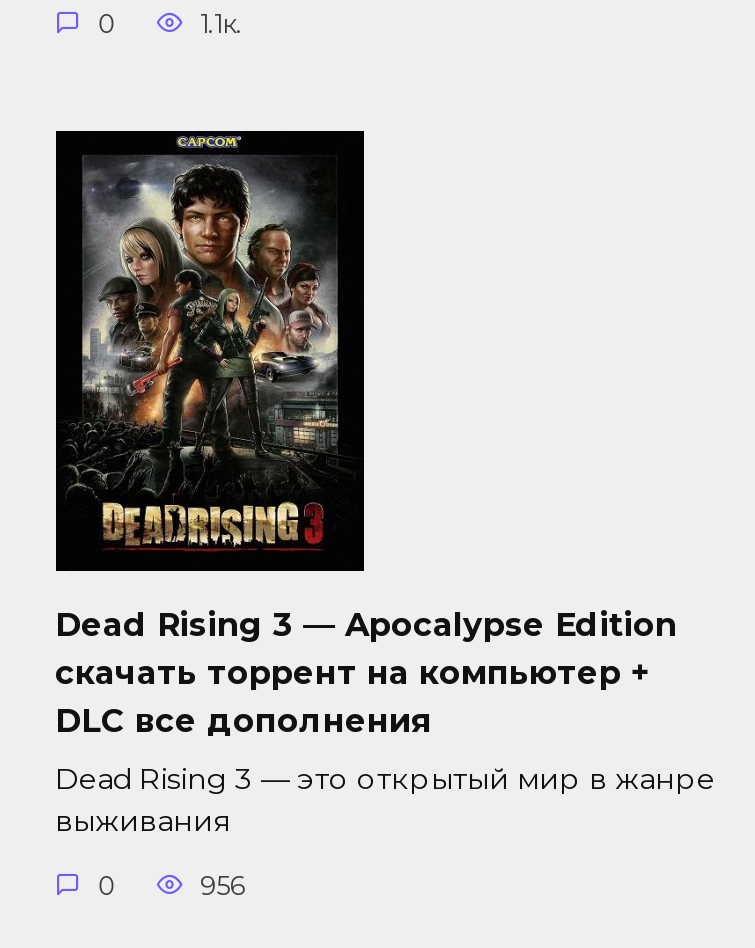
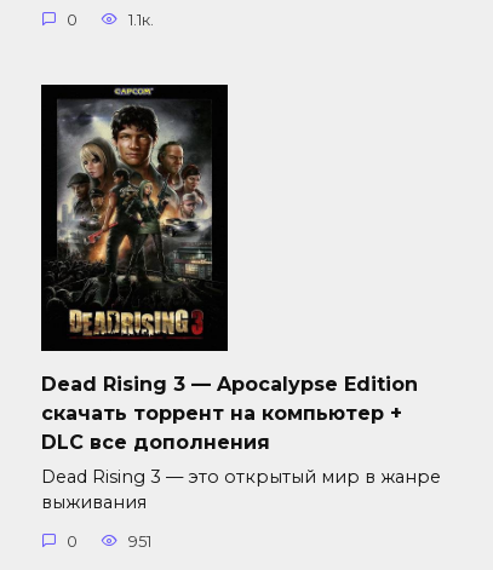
[200,870,246,900] 956 -> [128,532,151,550] 951

